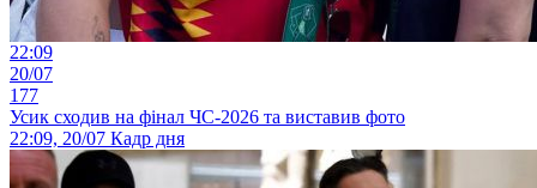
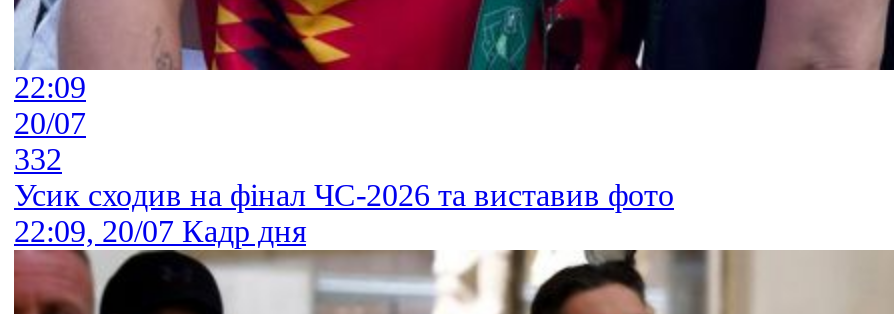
[10,85,38,106] 177 -> [14,143,62,177] 332

